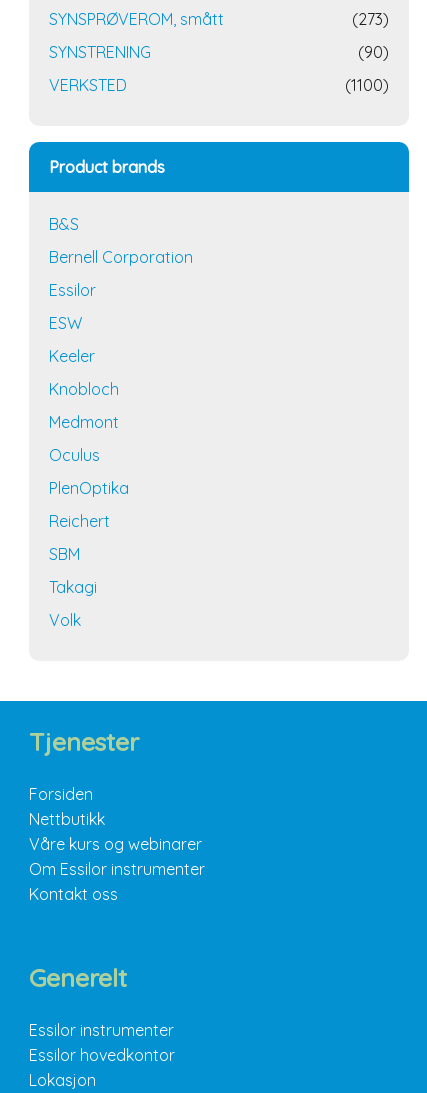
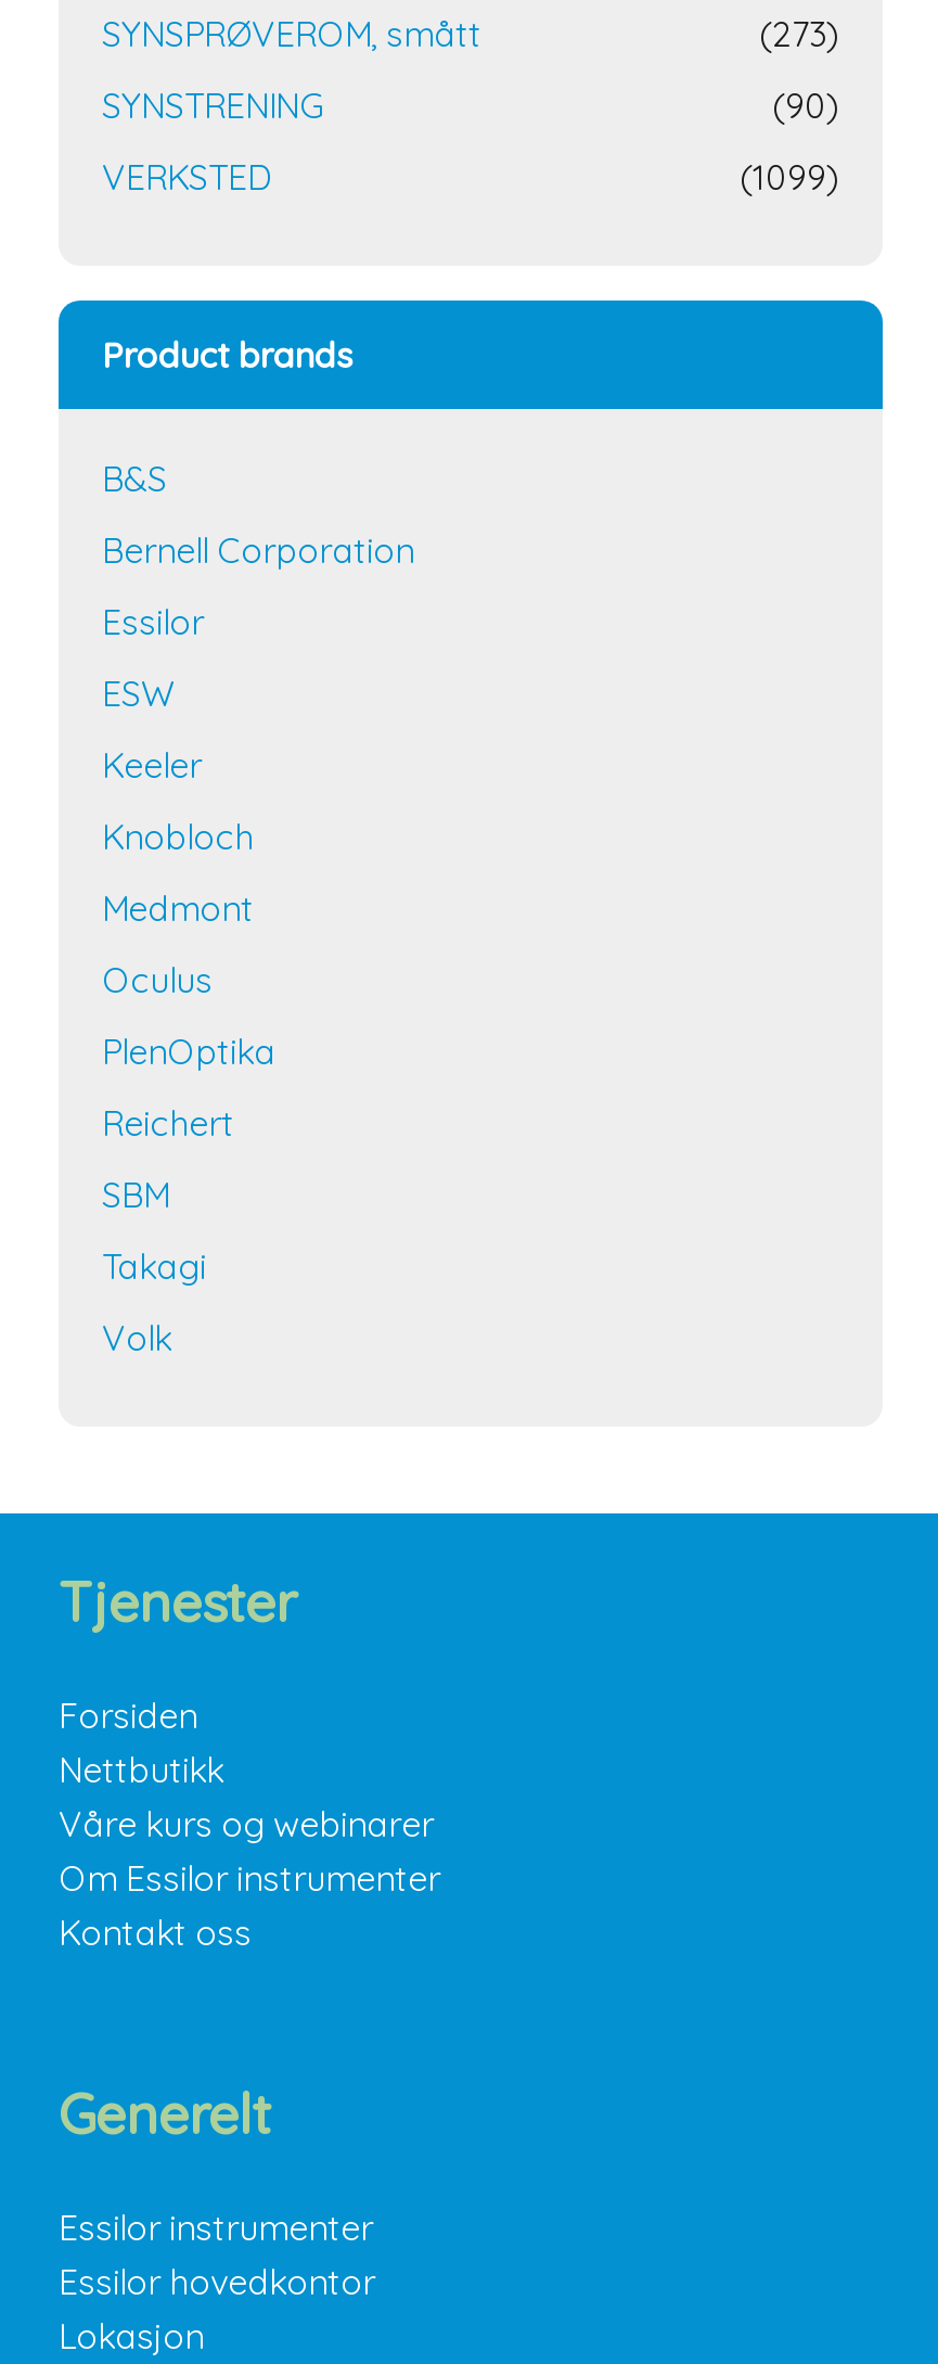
[345,75,389,95] (1100) -> [740,155,839,198] (1099)

